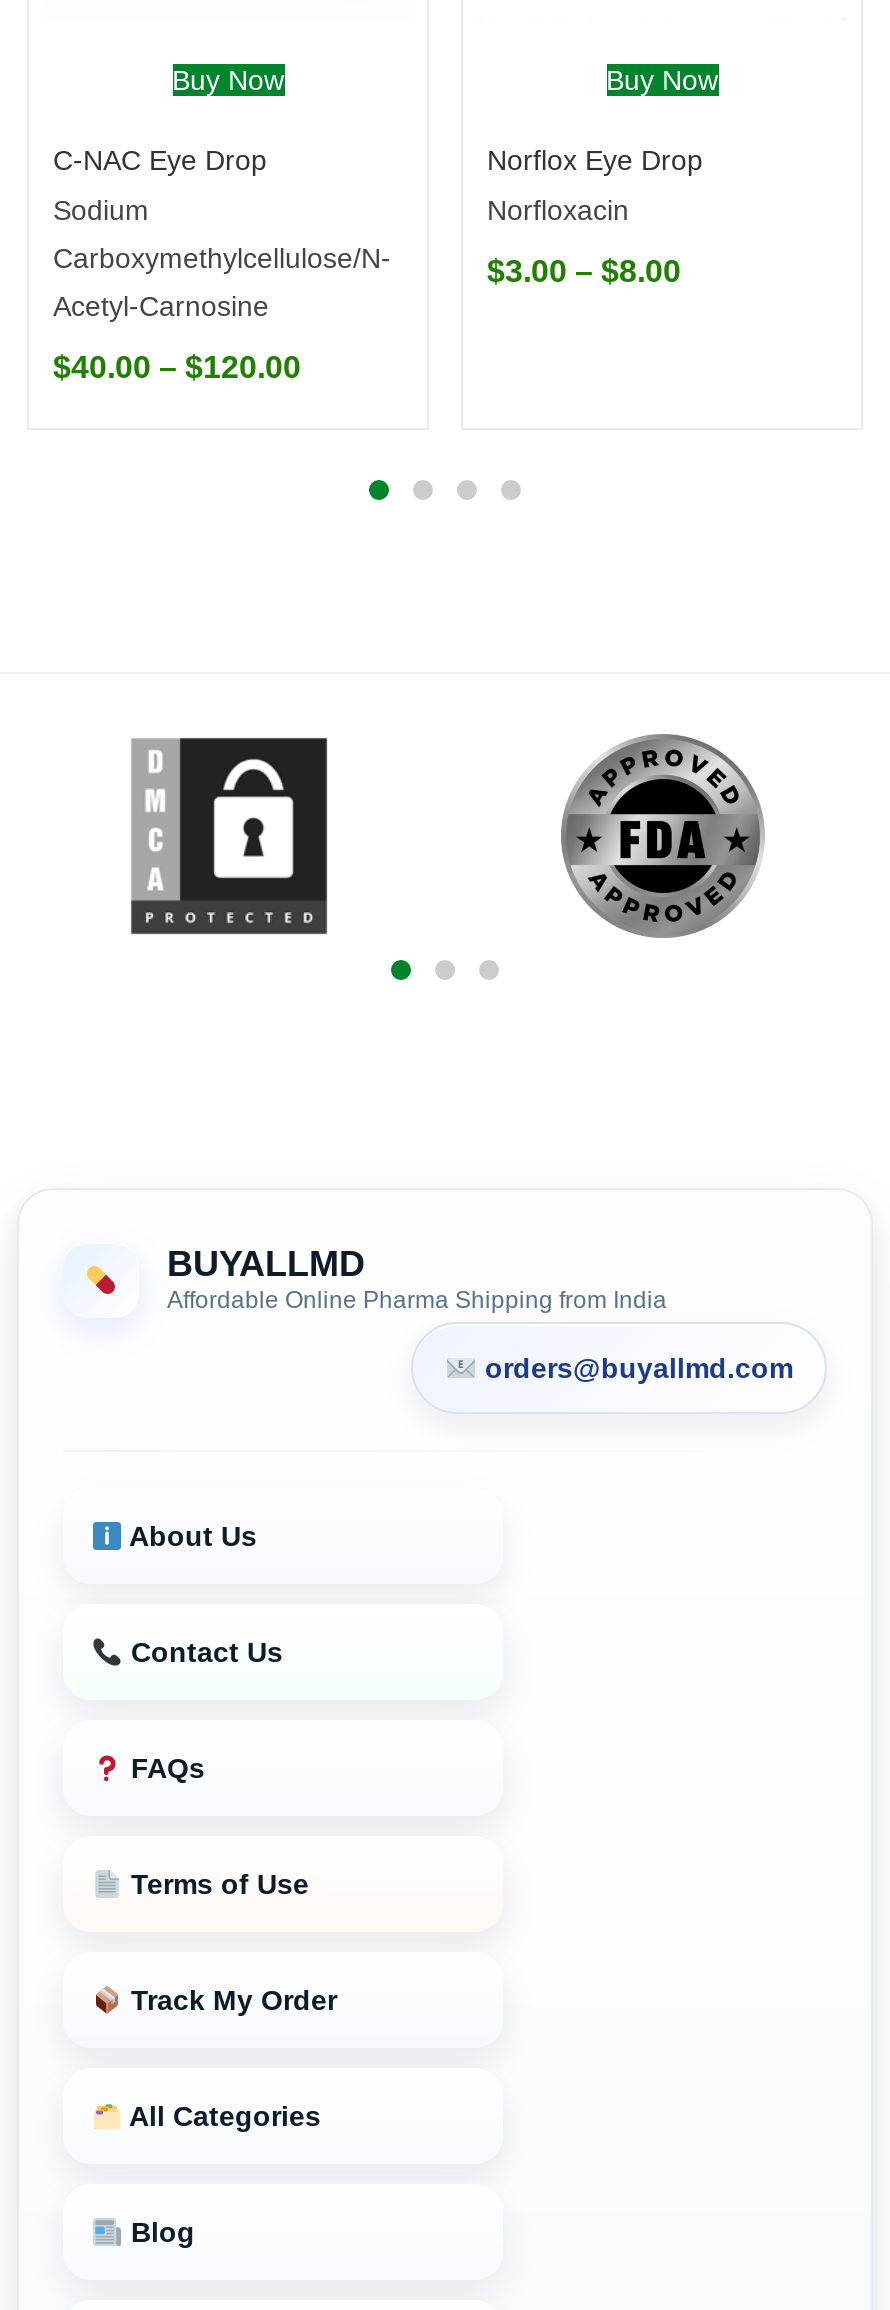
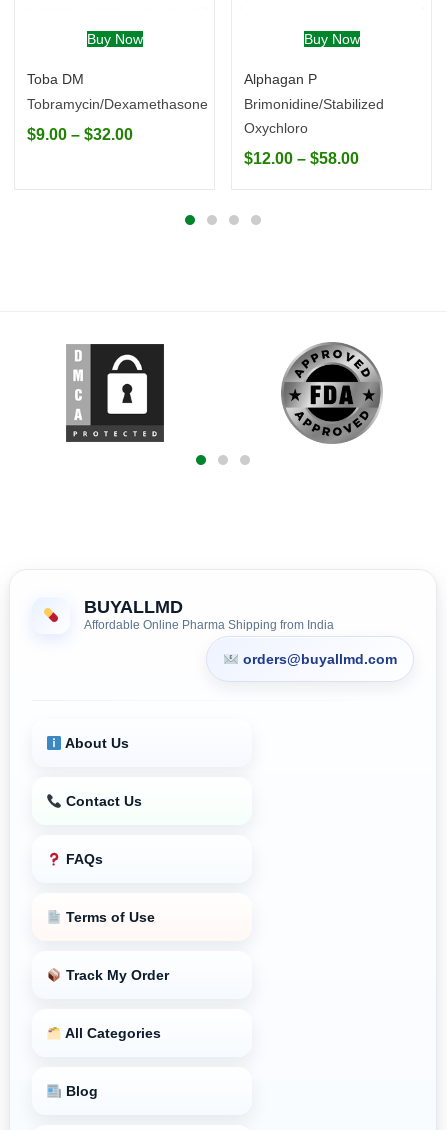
[53,144,391,385] C-NAC Eye Drop | Sodium | Carboxymethylcellulose/N- | Acetyl-Carnosine | $40.00 – $120.00 -> [27,71,208,143] Toba DM | Tobramycin/Dexamethasone | $9.00 – $32.00
[487,144,703,289] Norflox Eye Drop | Norfloxacin | $3.00 – $8.00 -> [244,71,384,167] Alphagan P | Brimonidine/Stabilized | Oxychloro | $12.00 – $58.00

